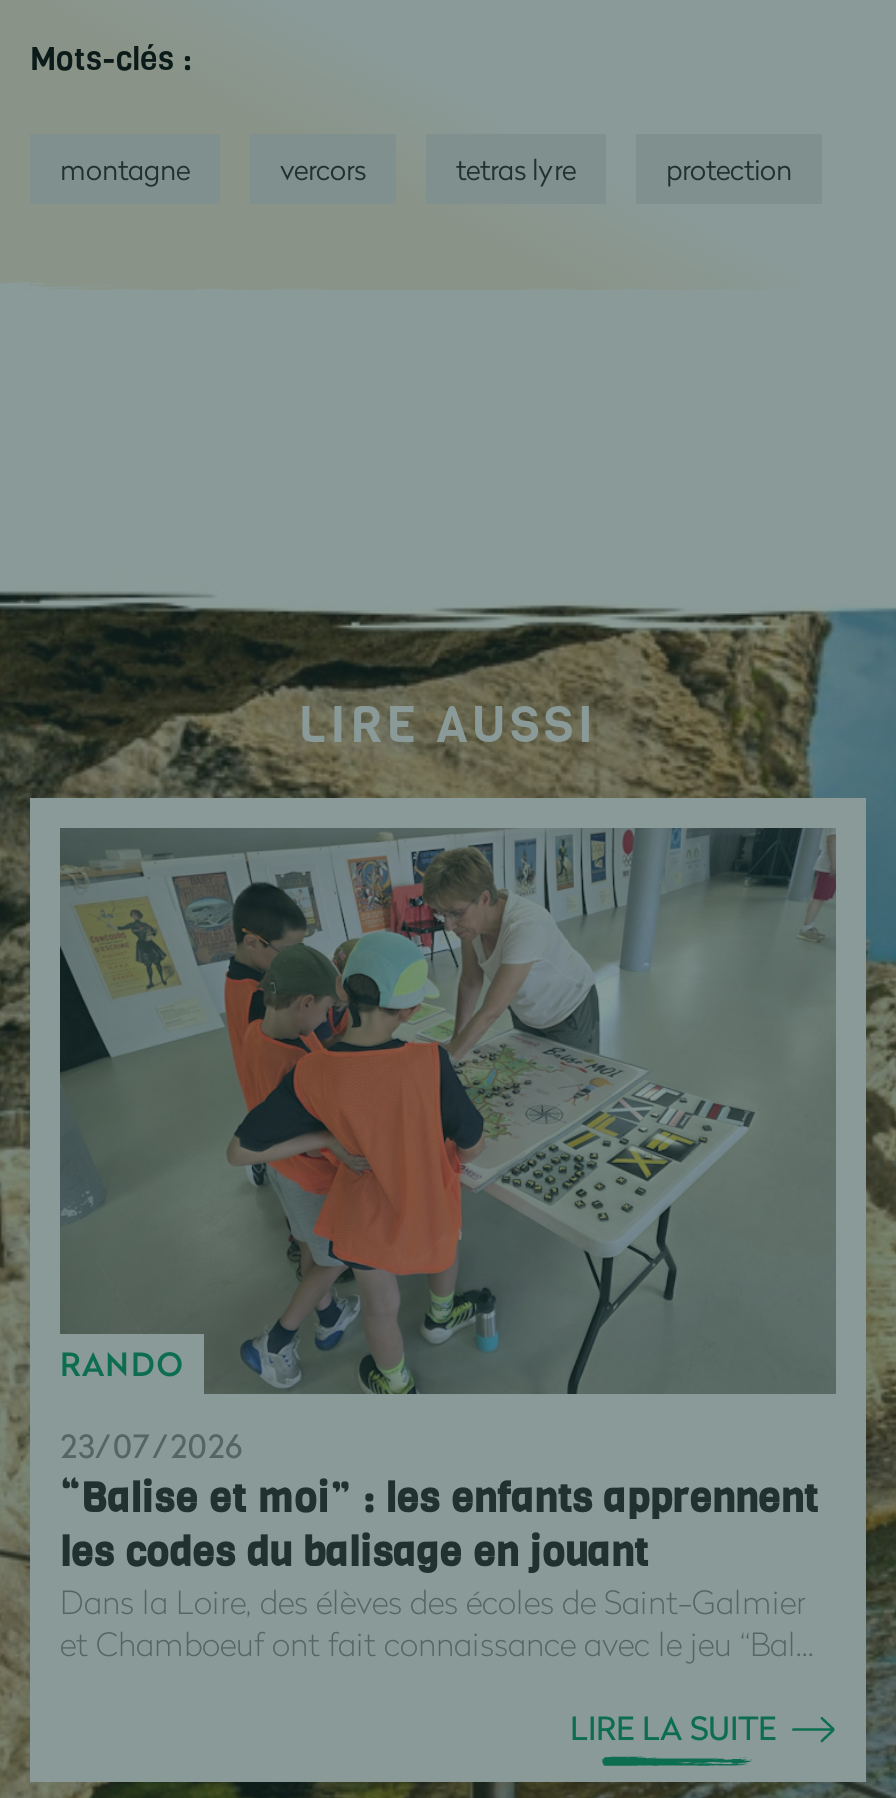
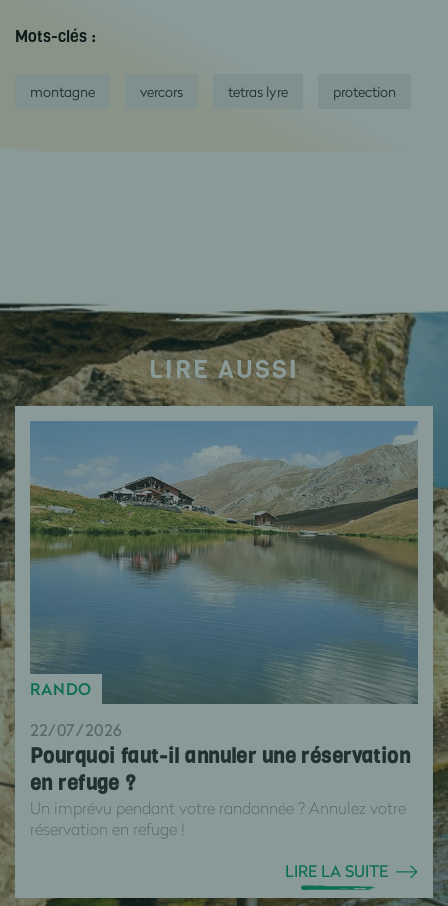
[58,826,838,1663] [image] | 23/07/2026 | “Balise et moi” : les enfants apprennent | les codes du balisage en jouant | Dans la Loire, des élèves des écoles de Saint-Galmier | et Chamboeuf ont fait connaissance avec le jeu “Bal... -> [29,421,418,839] [image] | 22/07/2026 | Pourquoi faut-il annuler une réservation | en refuge ? | Un imprévu pendant votre randonnée ? Annulez votre | réservation en refuge !

